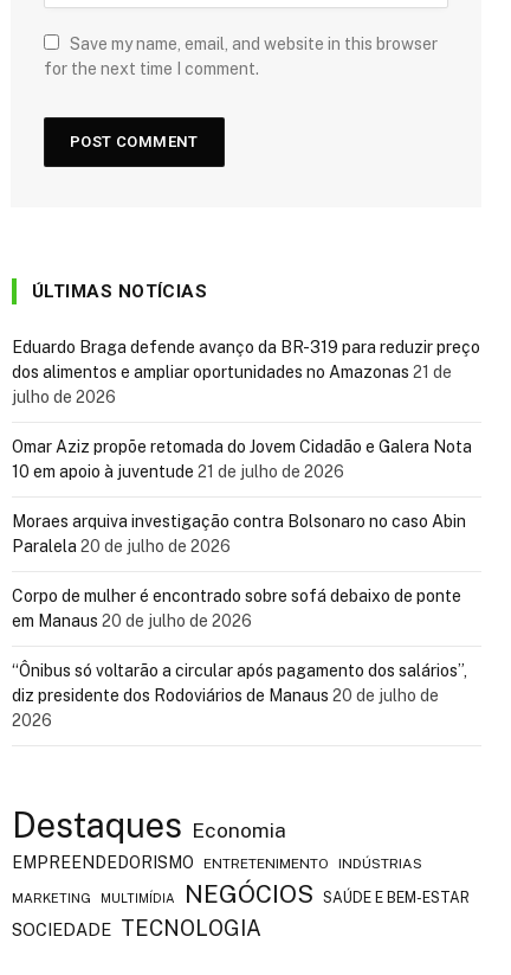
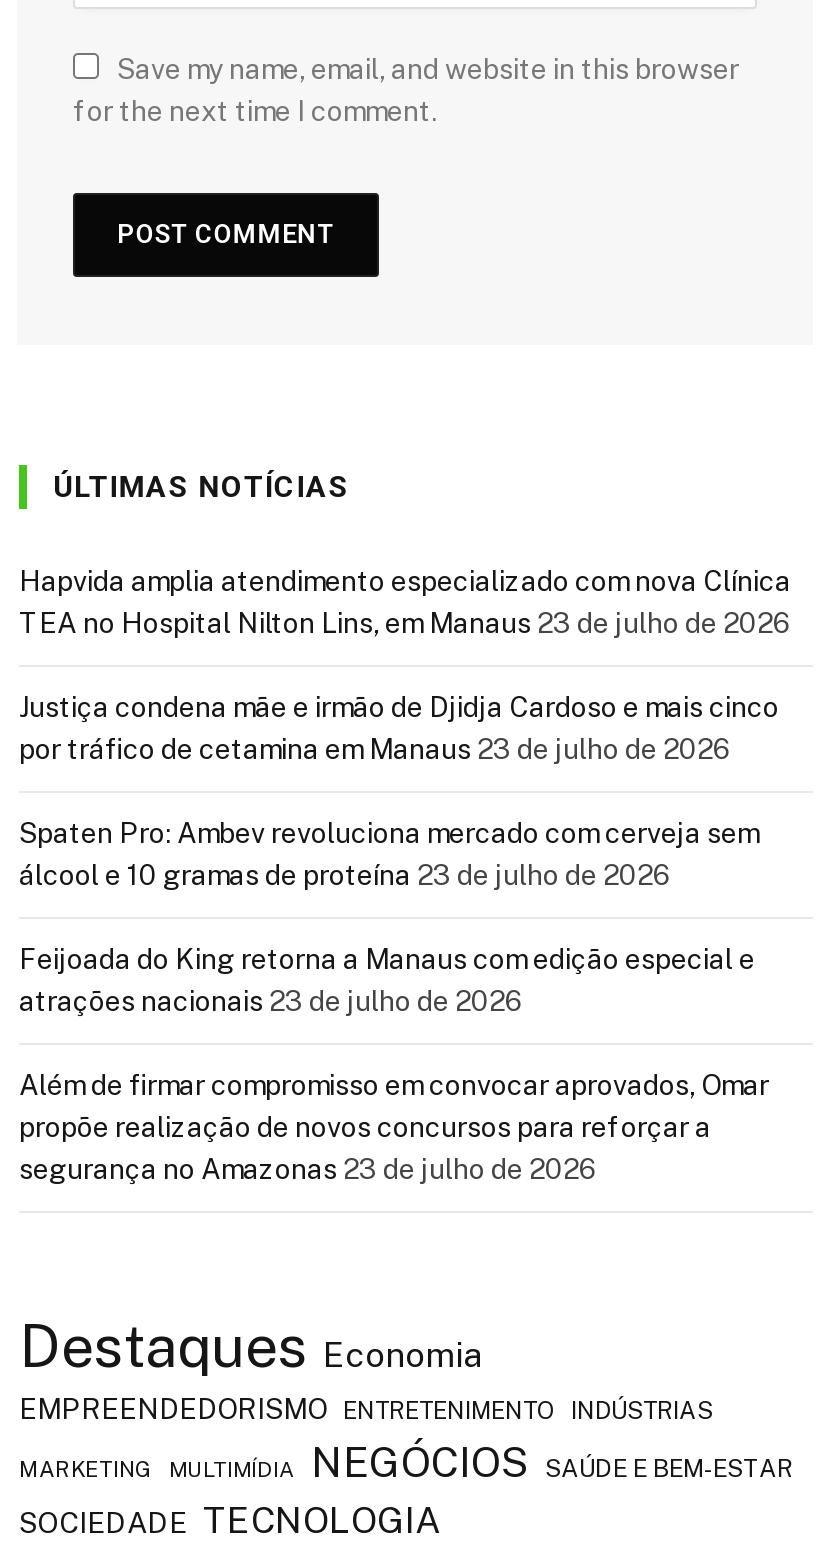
[12,338,480,406] Eduardo Braga defende avanço da BR-319 para reduzir preço | dos alimentos e ampliar oportunidades no Amazonas 21 de | julho de 2026 -> [19,565,791,639] Hapvida amplia atendimento especializado com nova Clínica | TEA no Hospital Nilton Lins, em Manaus 23 de julho de 2026
[12,437,472,481] Omar Aziz propõe retomada do Jovem Cidadão e Galera Nota | 10 em apoio à juventude 21 de julho de 2026 -> [19,691,779,765] Justiça condena mãe e irmão de Djidja Cardoso e mais cinco | por tráfico de cetamina em Manaus 23 de julho de 2026
[12,512,466,556] Moraes arquiva investigação contra Bolsonaro no caso Abin | Paralela 20 de julho de 2026 -> [19,817,759,891] Spaten Pro: Ambev revoluciona mercado com cerveja sem | álcool e 10 gramas de proteína 23 de julho de 2026
[12,586,461,630] Corpo de mulher é encontrado sobre sofá debaixo de ponte | em Manaus 20 de julho de 2026 -> [19,943,755,1017] Feijoada do King retorna a Manaus com edição especial e | atrações nacionais 23 de julho de 2026
[12,661,467,730] “Ônibus só voltarão a circular após pagamento dos salários”, | diz presidente dos Rodoviários de Manaus 20 de julho de | 2026 -> [19,1069,769,1185] Além de firmar compromisso em convocar aprovados, Omar | propõe realização de novos concursos para reforçar a | segurança no Amazonas 23 de julho de 2026

